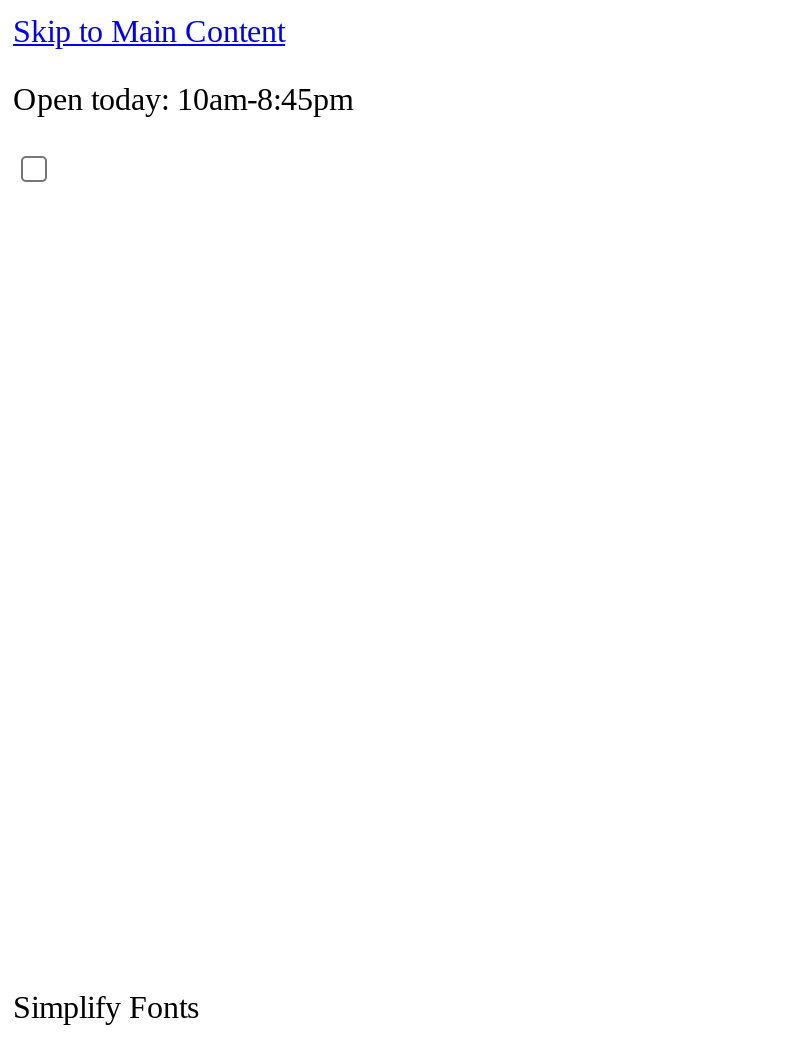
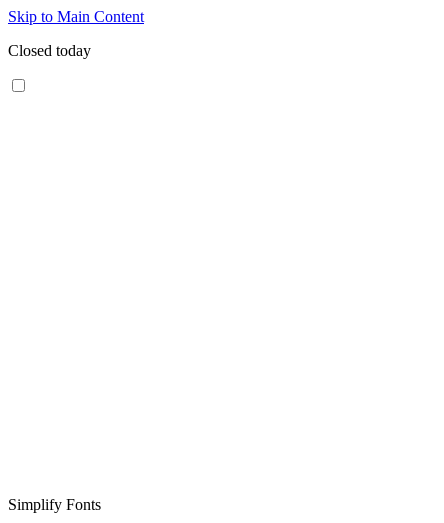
[13,82,353,116] Open today: 10am-8:45pm -> [8,42,91,59] Closed today

